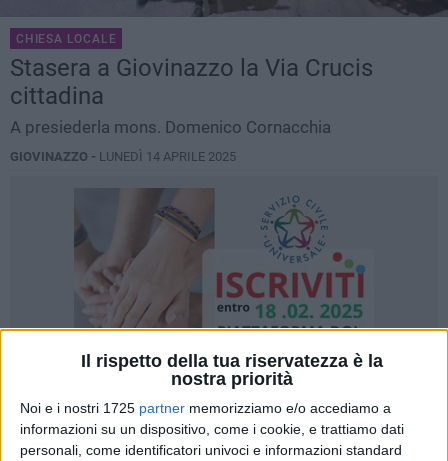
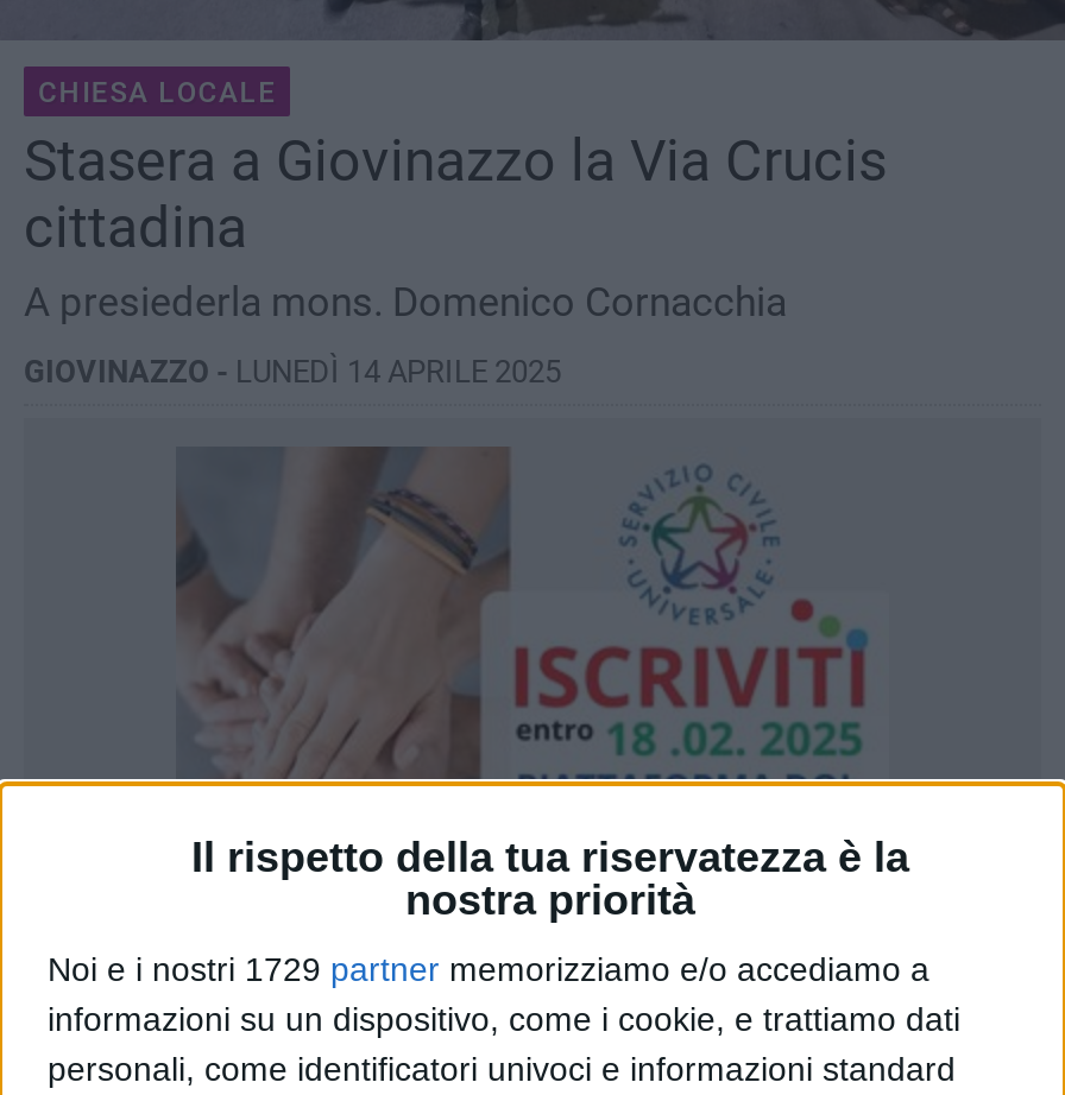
[20,400,391,416] Noi e i nostri 1725 partner memorizziamo e/o accediamo a -> [48,950,929,988] Noi e i nostri 1729 partner memorizziamo e/o accediamo a

